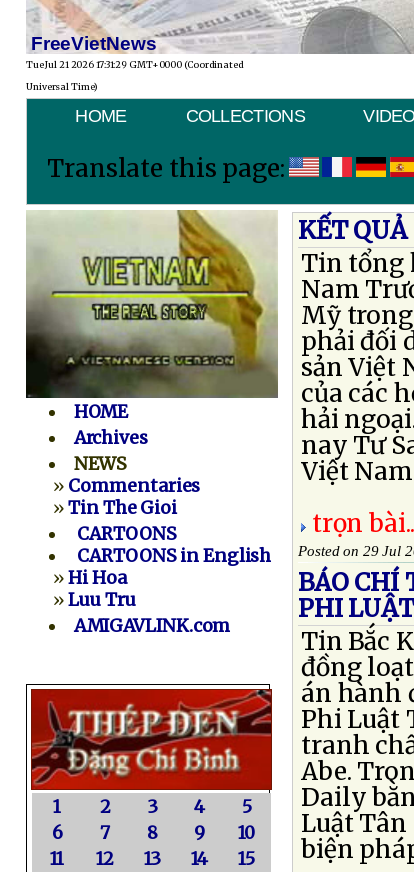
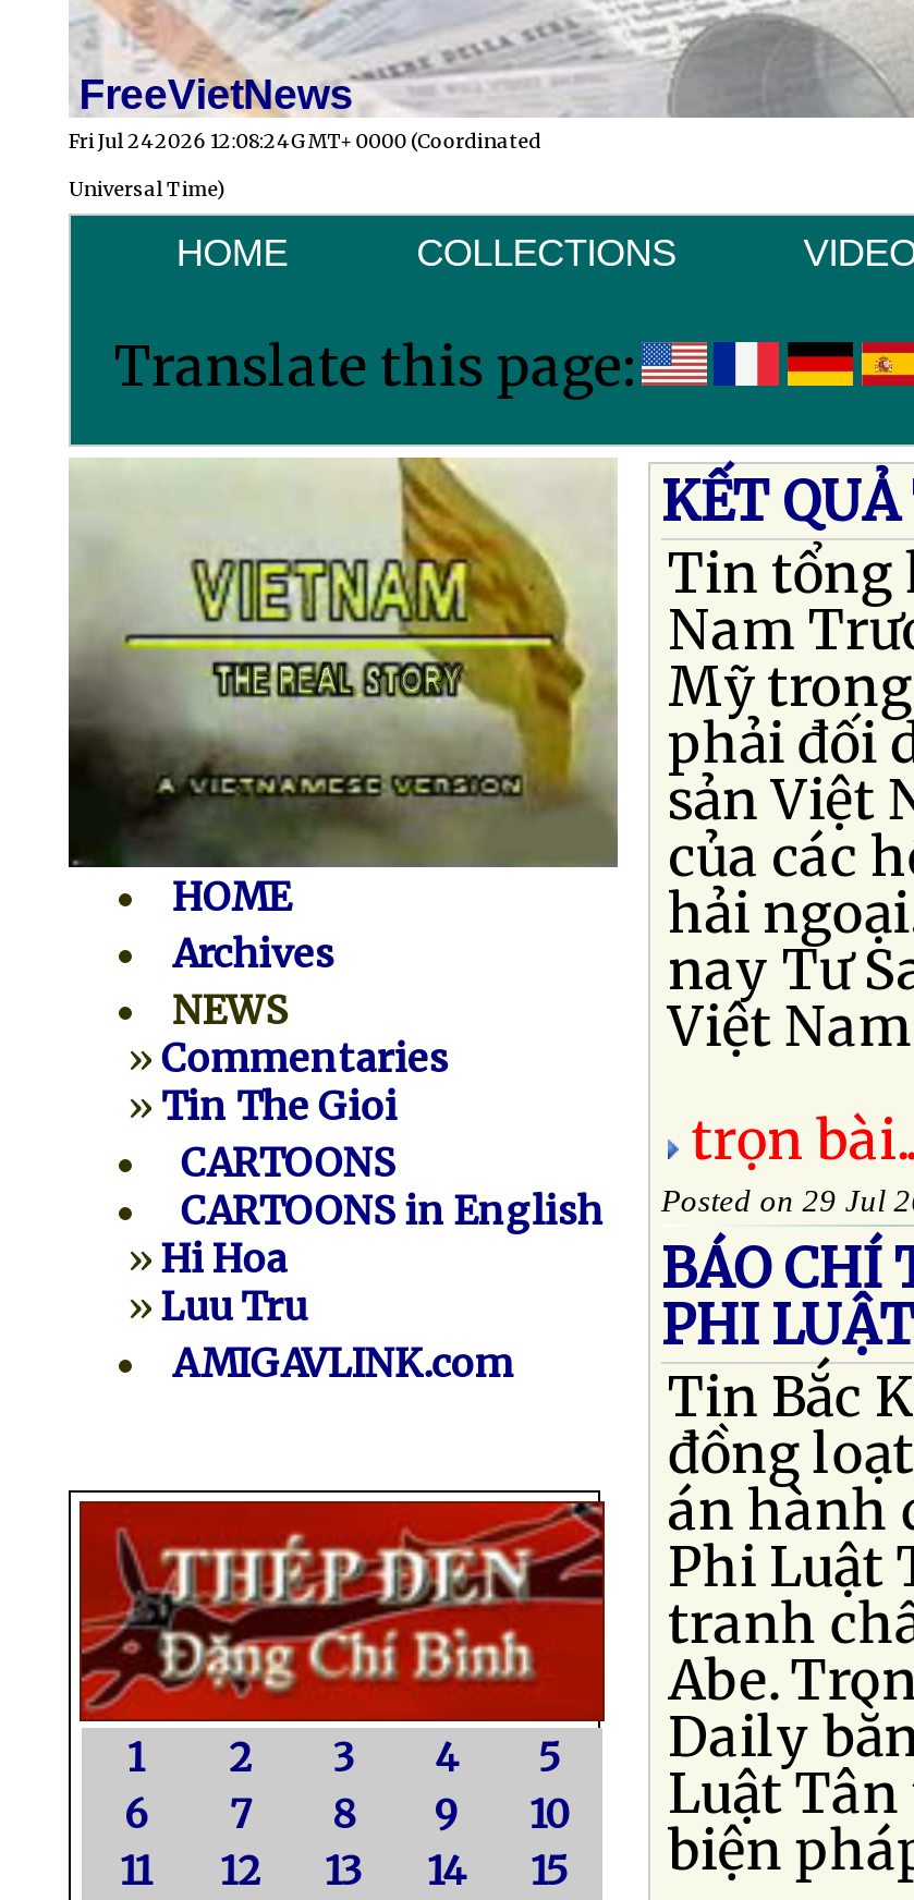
[26,59,244,70] Tue Jul 21 2026 17:31:29 GMT+0000 (Coordinated -> [69,129,541,153] Fri Jul 24 2026 12:08:24 GMT+0000 (Coordinated

